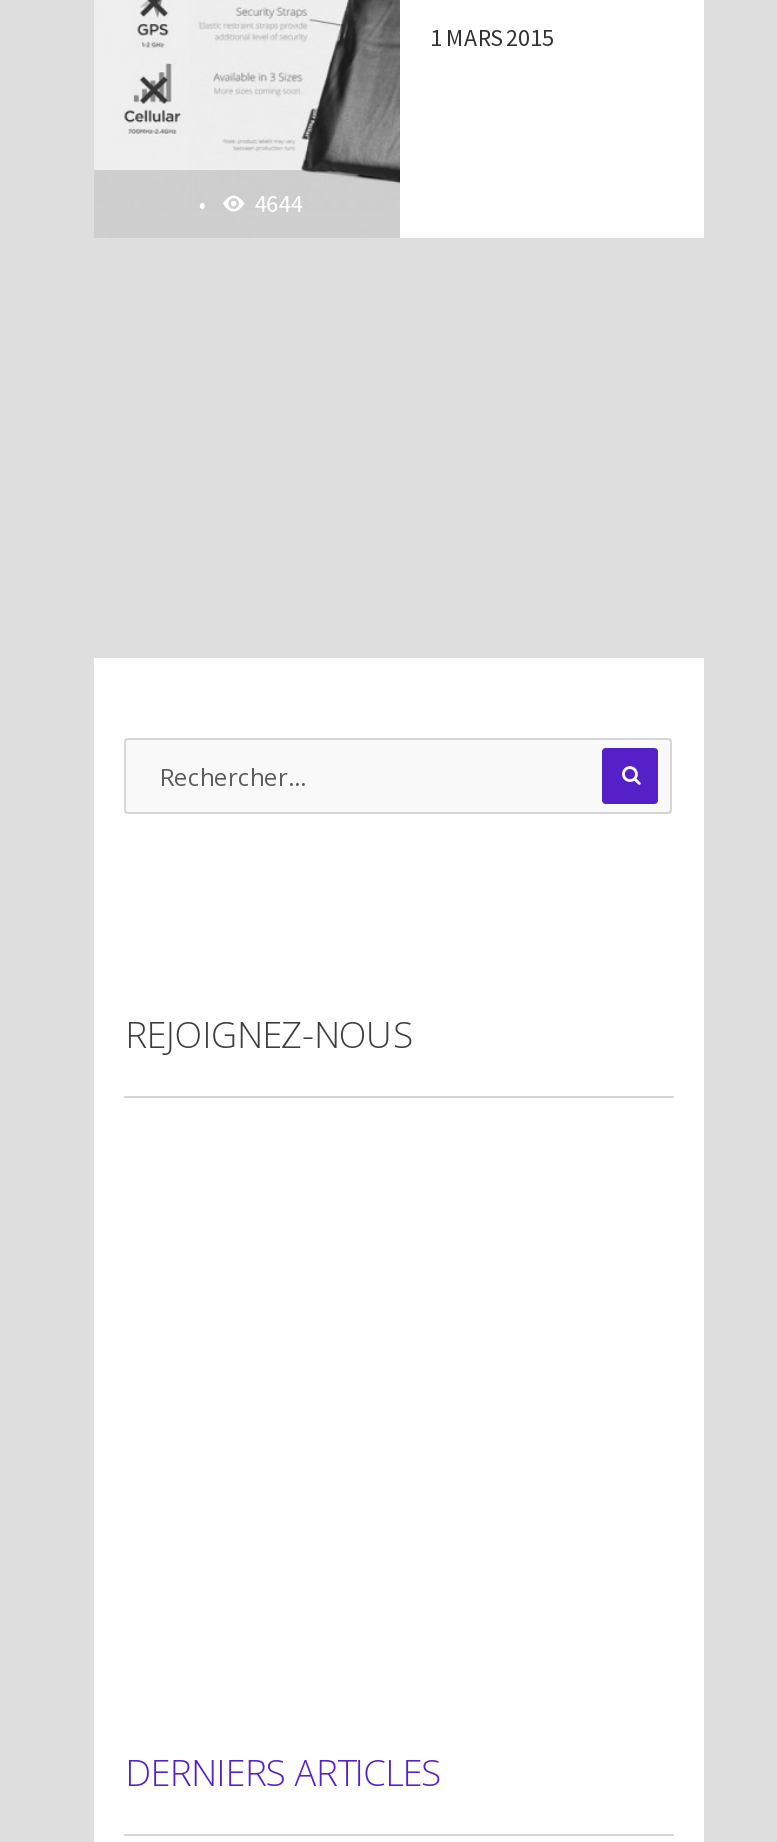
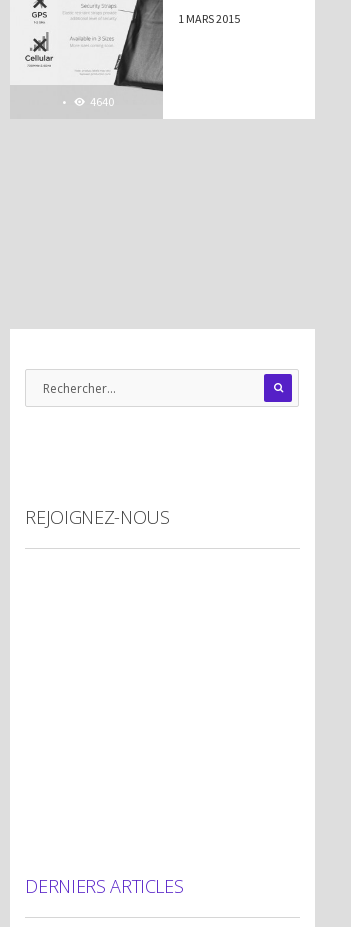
[250,188,302,218] 4644 -> [88,94,114,109] 4640

